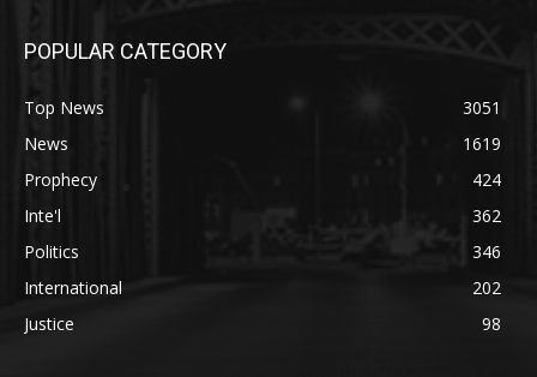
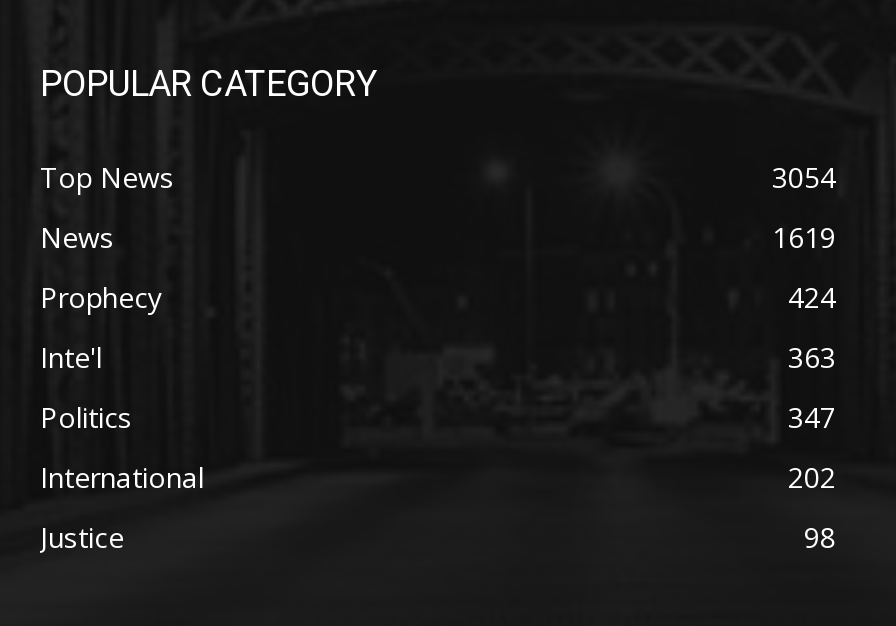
[463,95,501,118] 3051 -> [772,159,836,197] 3054
[472,204,501,226] 362 -> [788,339,836,377] 363
[472,240,501,262] 346 -> [788,399,836,437] 347

